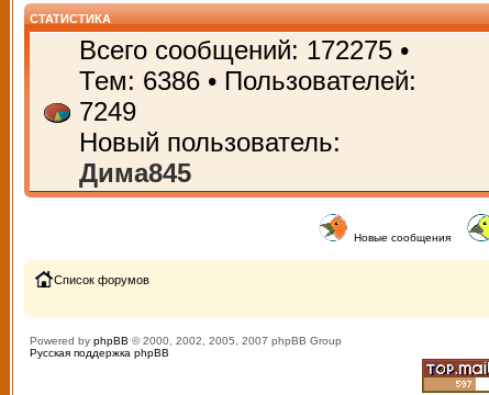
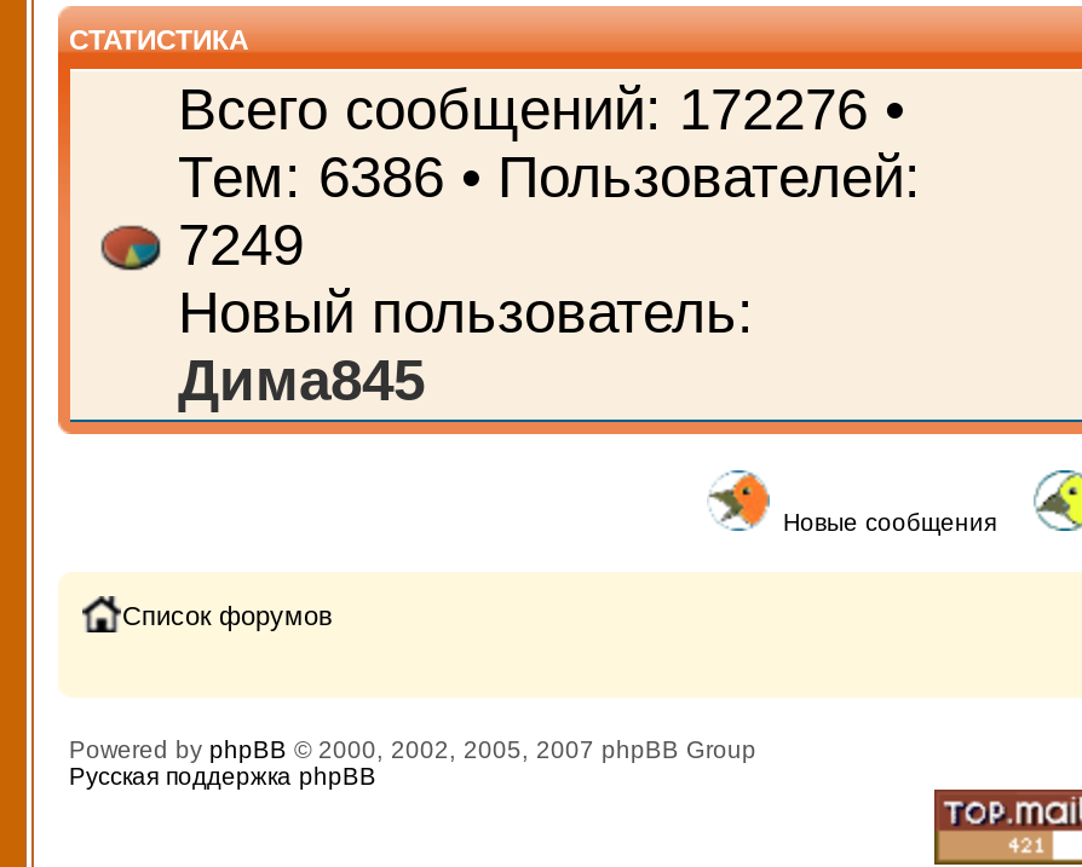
[79,35,408,65] Всего сообщений: 172275 • -> [178,76,904,141] Всего сообщений: 172276 •

